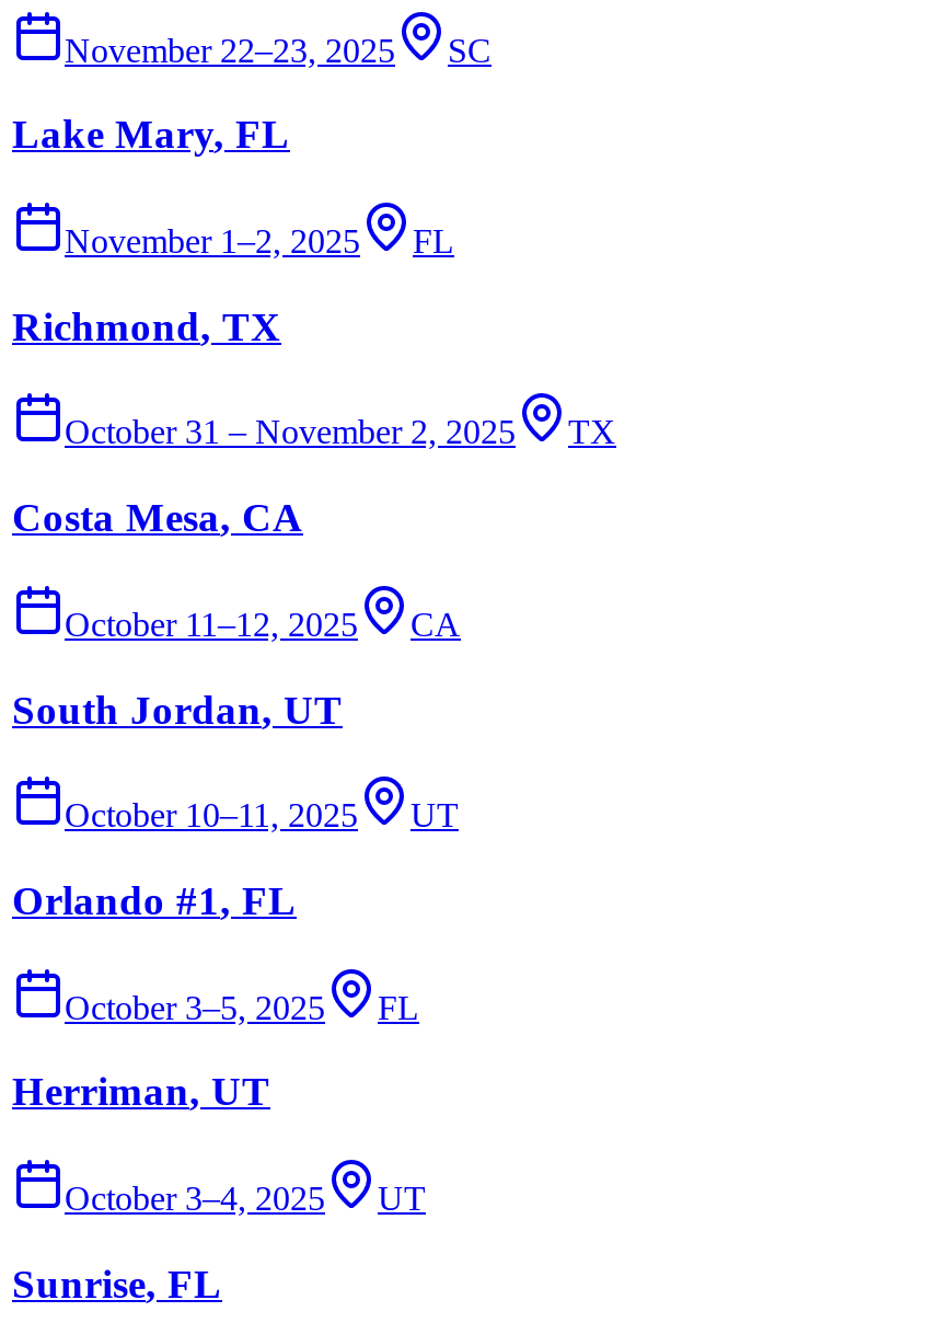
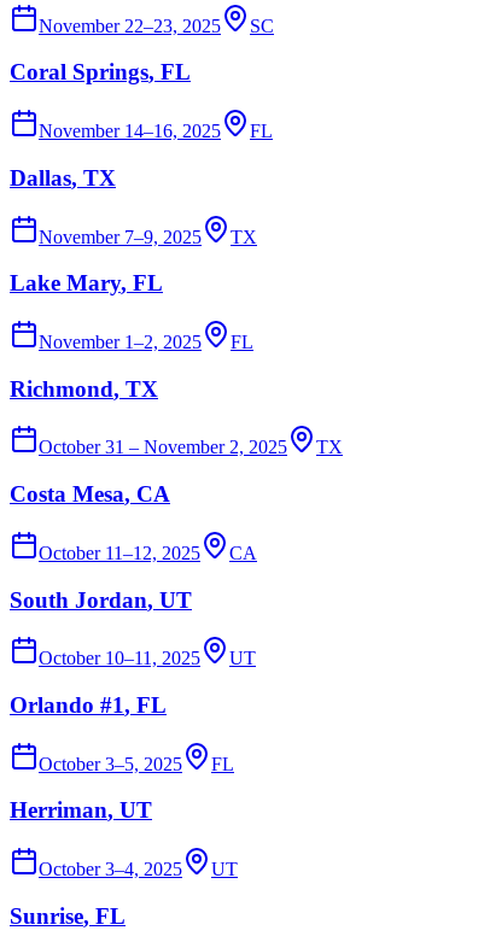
none -> [10,59,273,247] Coral Springs, FL | November 14–16, 2025 | FL | Dallas, TX | November 7–9, 2025 | TX

